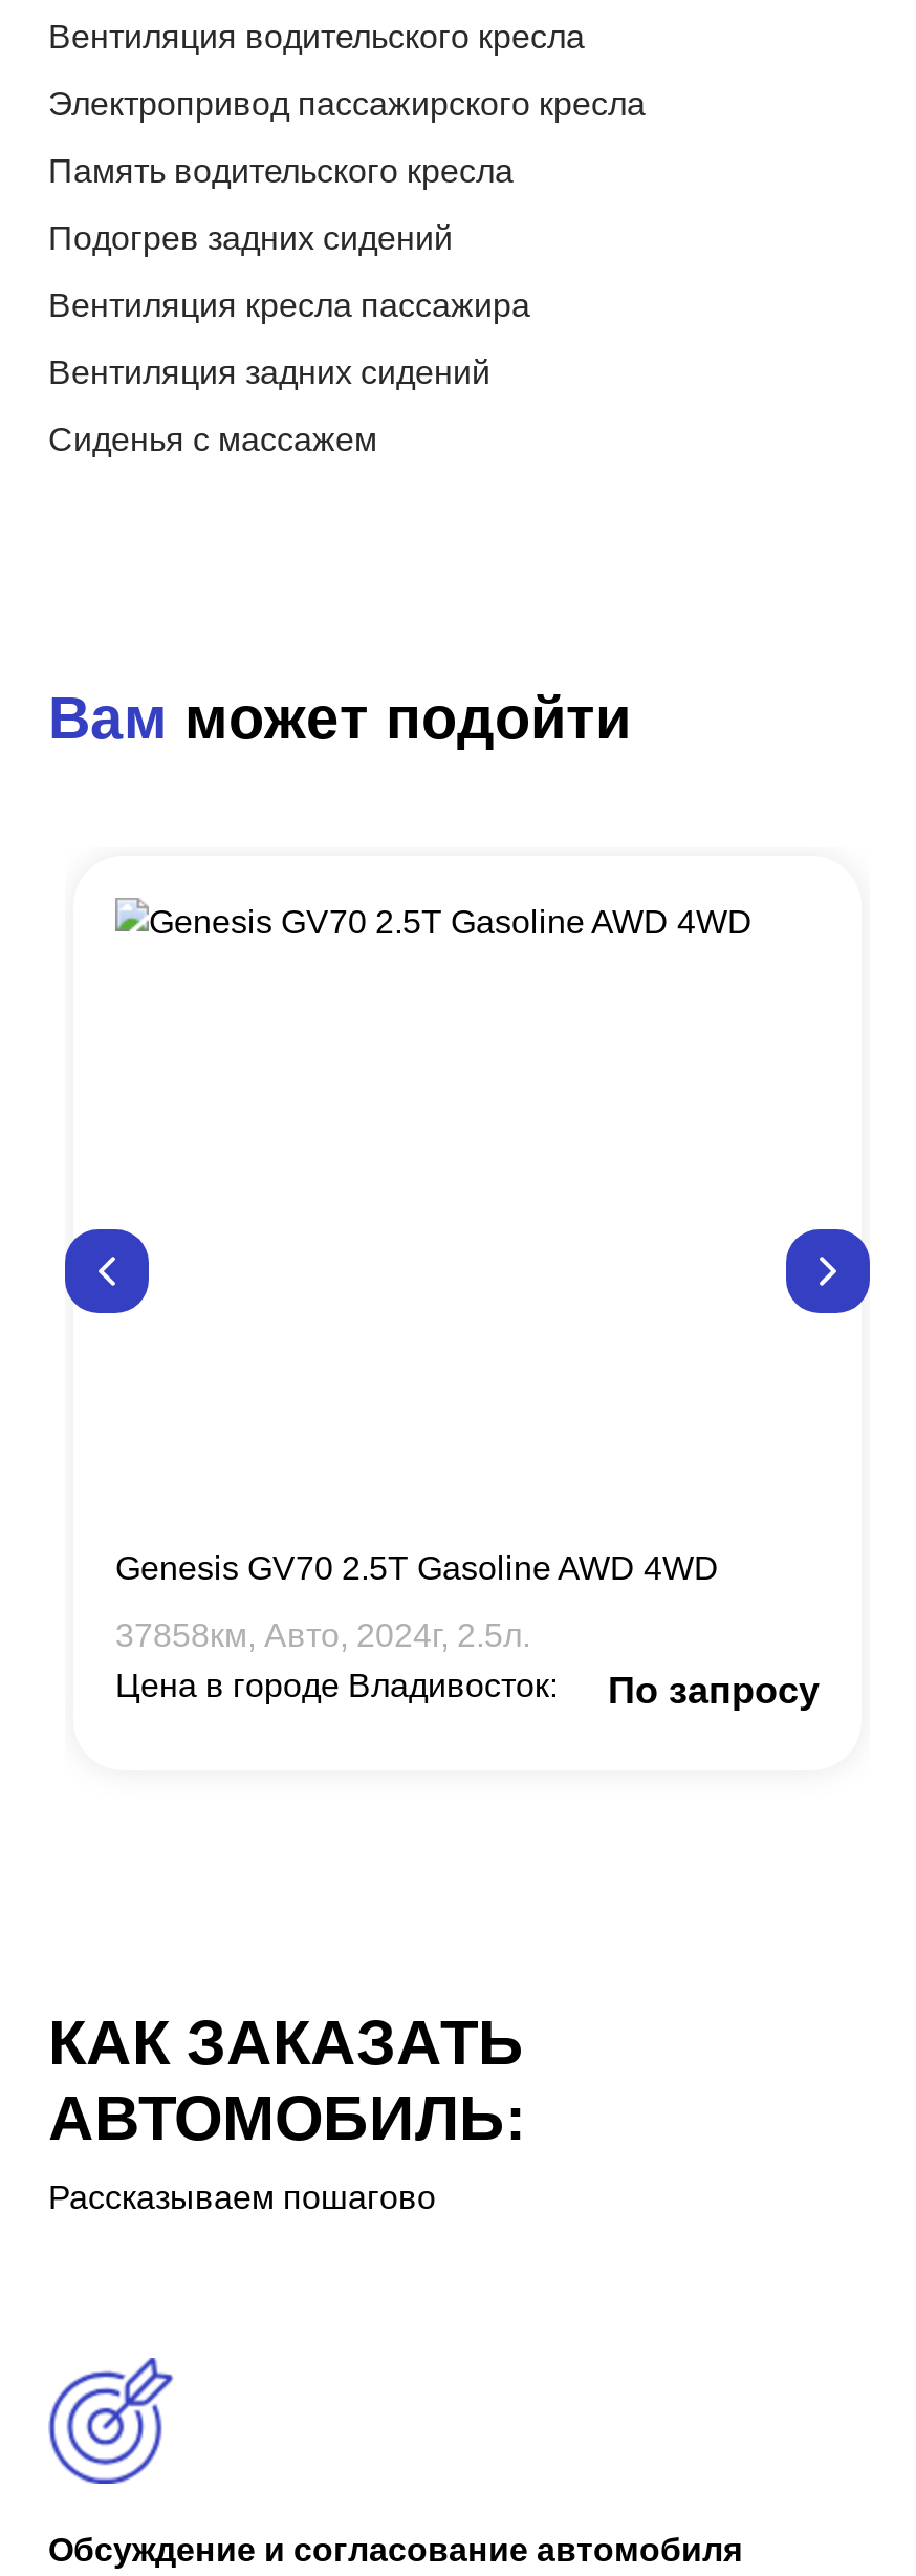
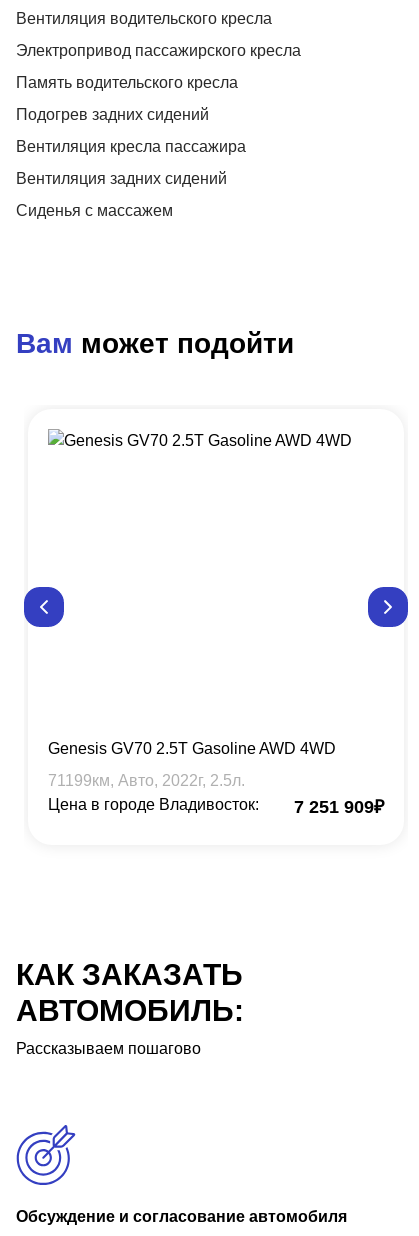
[115,1616,530,1652] 37858км, Авто, 2024г, 2.5л. -> [48,771,245,788] 71199км, Авто, 2022г, 2.5л.
[608,1669,820,1711] По запросу -> [294,796,384,816] 7 251 909₽

